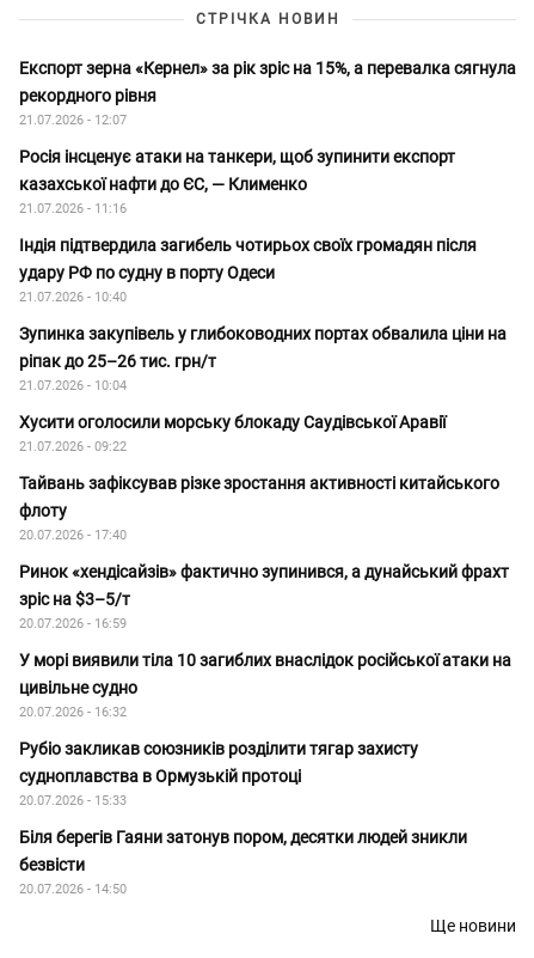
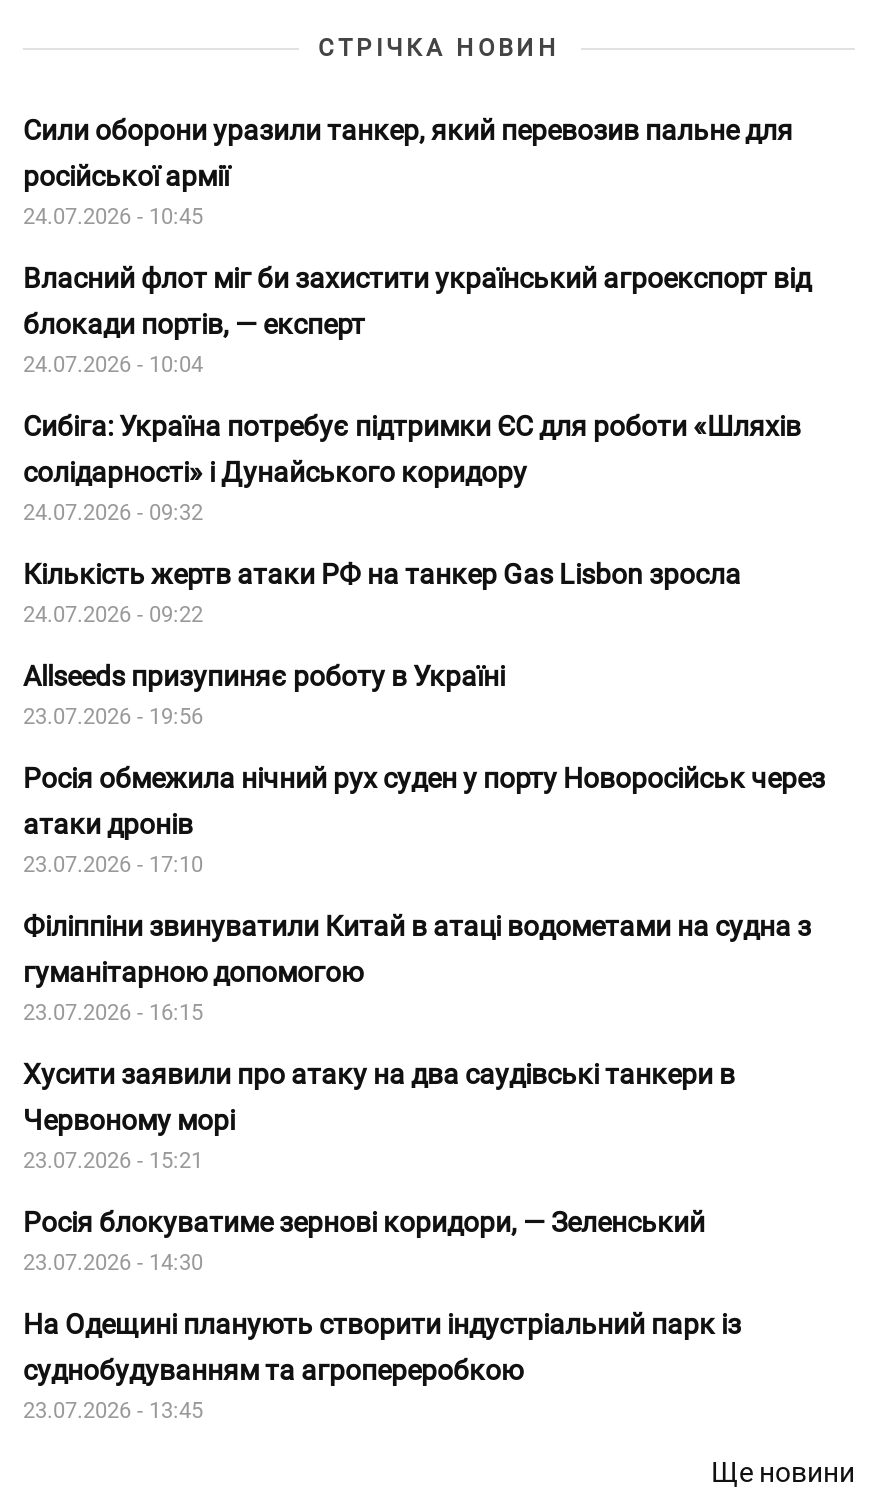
[19,59,516,128] Експорт зерна «Кернел» за рік зріс на 15%, а перевалка сягнула | рекордного рівня | 21.07.2026 - 12:07 -> [23,115,793,231] Сили оборони уразили танкер, який перевозив пальне для | російської армії | 24.07.2026 - 10:45
[19,147,455,217] Росія інсценує атаки на танкери, щоб зупинити експорт | казахської нафти до ЄС, — Клименко | 21.07.2026 - 11:16 -> [23,263,811,379] Власний флот міг би захистити український агроекспорт від | блокади портів, — експерт | 24.07.2026 - 10:04
[19,236,477,305] Індія підтвердила загибель чотирьох своїх громадян після | удару РФ по судну в порту Одеси | 21.07.2026 - 10:40 -> [23,411,801,527] Cибіга: Україна потребує підтримки ЄС для роботи «Шляхів | солідарності» і Дунайського коридору | 24.07.2026 - 09:32
[19,324,507,394] Зупинка закупівель у глибоководних портах обвалила ціни на | ріпак до 25–26 тис. грн/т | 21.07.2026 - 10:04 -> [23,559,741,629] Кількість жертв атаки РФ на танкер Gas Lisbon зросла | 24.07.2026 - 09:22
[19,413,446,455] Хусити оголосили морську блокаду Саудівської Аравії | 21.07.2026 - 09:22 -> [23,661,505,731] Allseeds призупиняє роботу в Україні | 23.07.2026 - 19:56
[19,474,499,543] Тайвань зафіксував різке зростання активності китайського | флоту | 20.07.2026 - 17:40 -> [23,763,825,879] Росія обмежила нічний рух суден у порту Новоросійськ через | атаки дронів | 23.07.2026 - 17:10
[19,562,509,632] Ринок «хендісайзів» фактично зупинився, а дунайський фрахт | зріс на $3–5/т | 20.07.2026 - 16:59 -> [23,911,811,1027] Філіппіни звинуватили Китай в атаці водометами на судна з | гуманітарною допомогою | 23.07.2026 - 16:15
[19,651,511,720] У морі виявили тіла 10 загиблих внаслідок російської атаки на | цивільне судно | 20.07.2026 - 16:32 -> [23,1059,735,1175] Хусити заявили про атаку на два саудівські танкери в | Червоному морі | 23.07.2026 - 15:21
[19,739,418,809] Рубіо закликав союзників розділити тягар захисту | судноплавства в Ормузькій протоці | 20.07.2026 - 15:33 -> [23,1207,711,1277] Росія блокуватиме зернові коридори, — Зеленський | 23.07.2026 - 14:30
[19,828,467,897] Біля берегів Гаяни затонув пором, десятки людей зникли | безвісти | 20.07.2026 - 14:50 -> [23,1309,741,1425] На Одещині планують створити індустріальний парк із | суднобудуванням та агропереробкою | 23.07.2026 - 13:45

